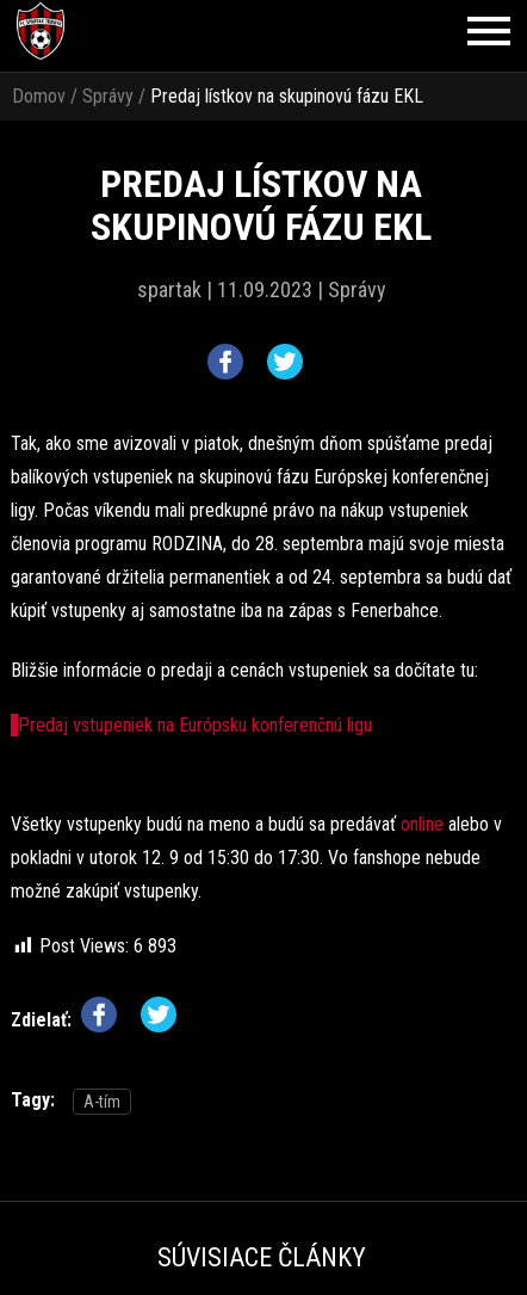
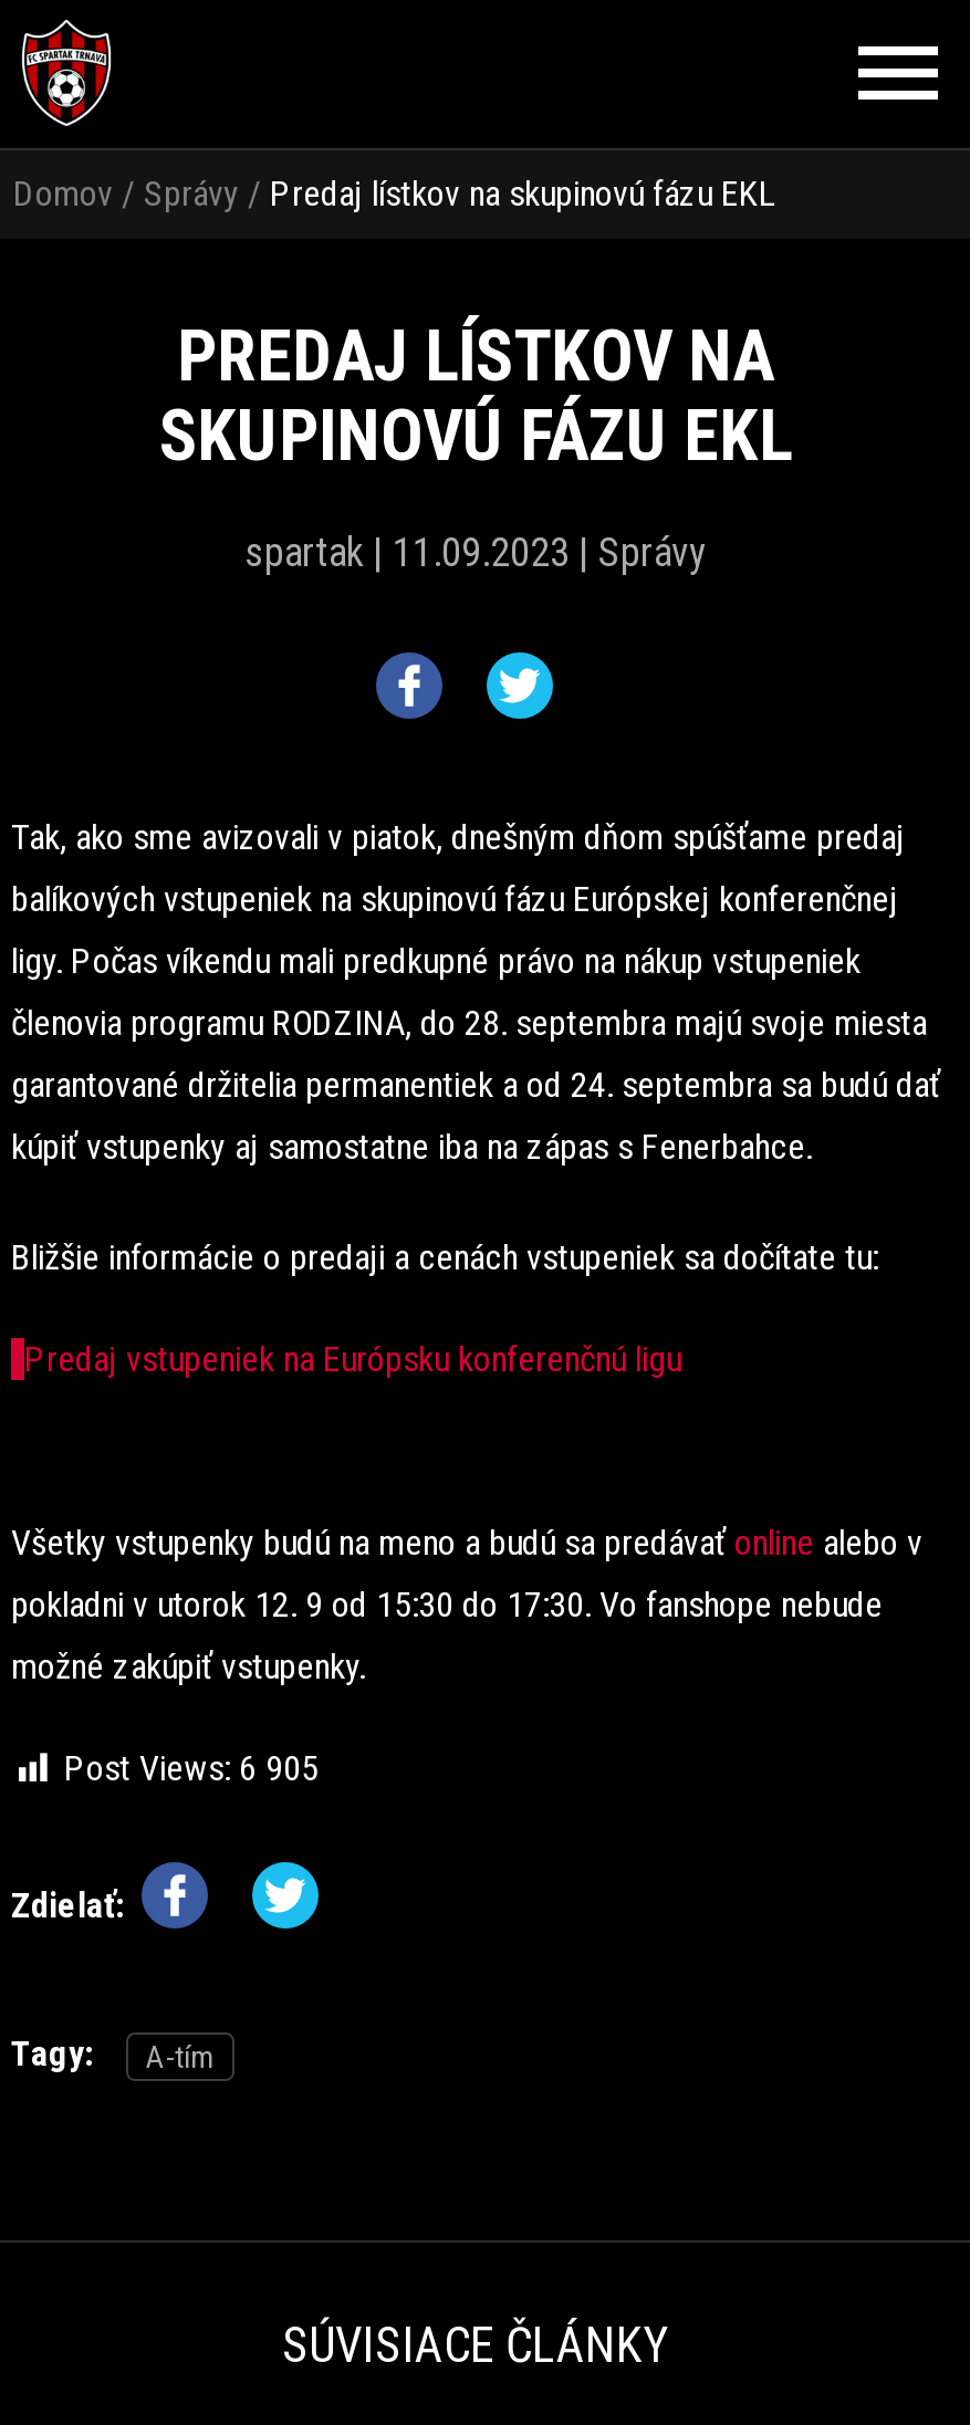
[39,935,176,957] Post Views: 6 893 -> [64,1747,319,1789] Post Views: 6 905

